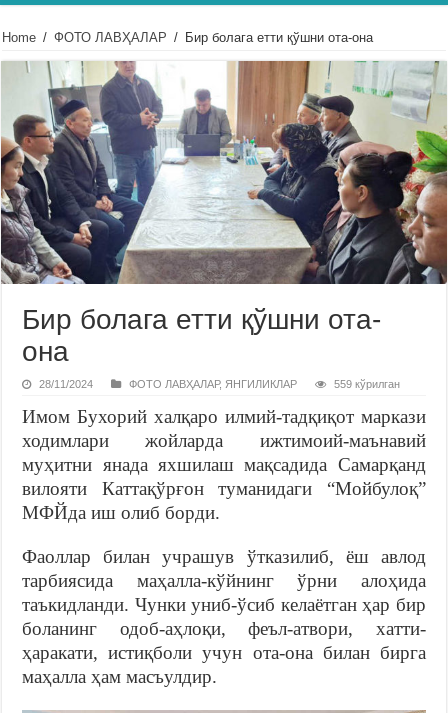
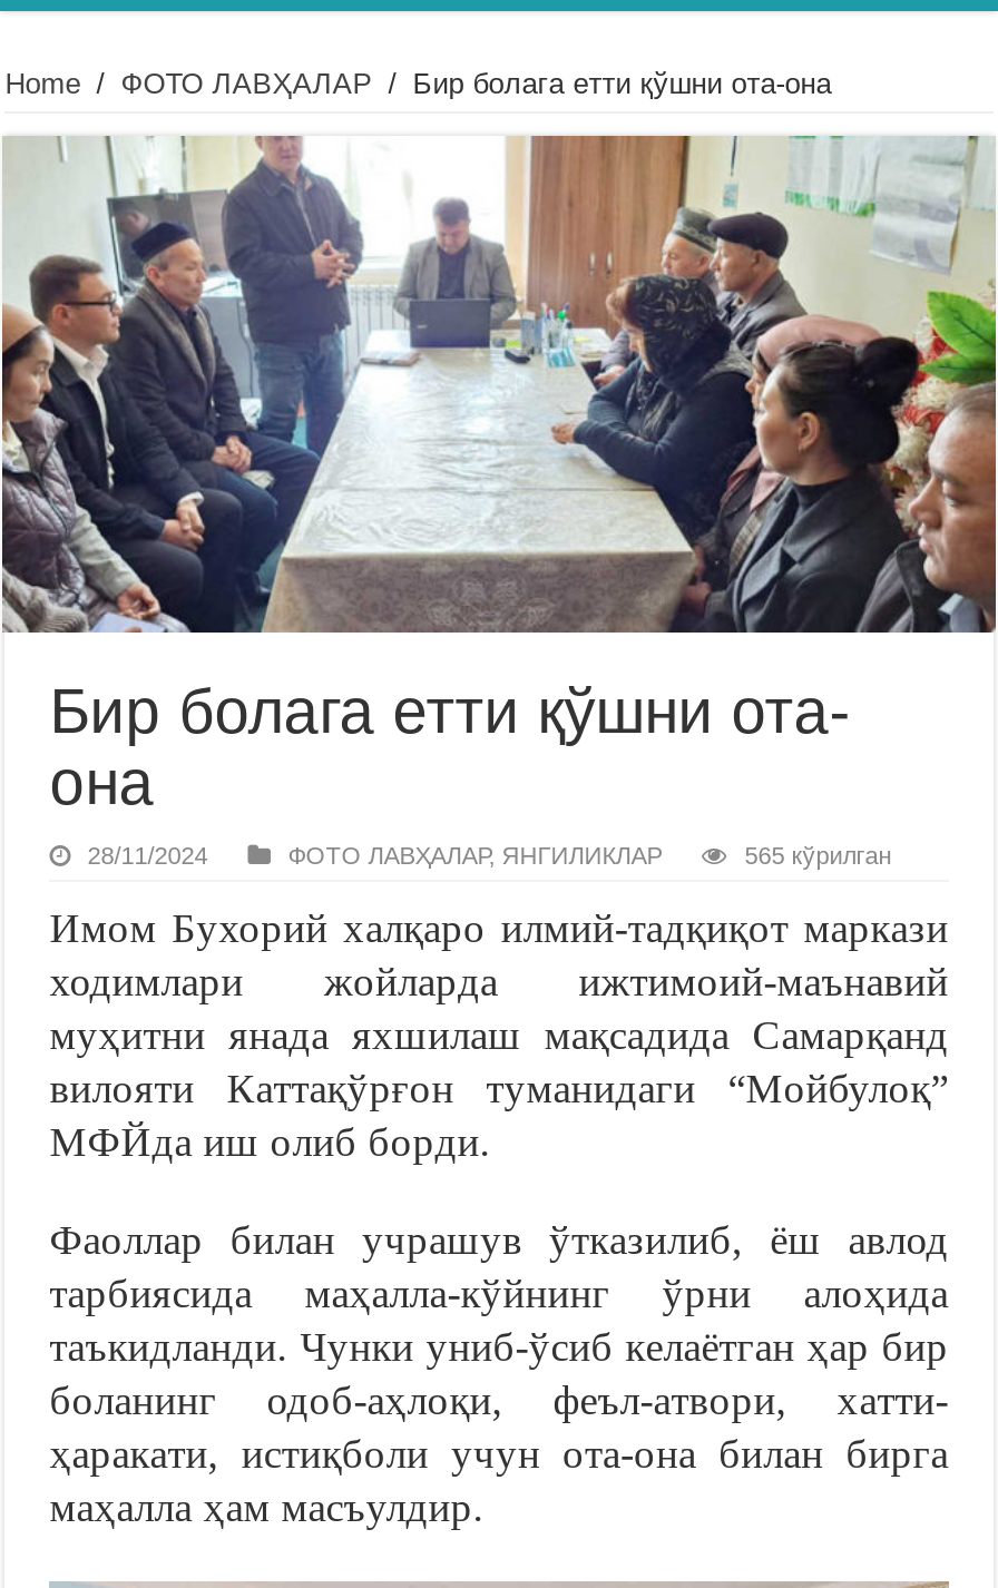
[334,378,400,390] 559 кўрилган -> [744,841,892,868] 565 кўрилган

